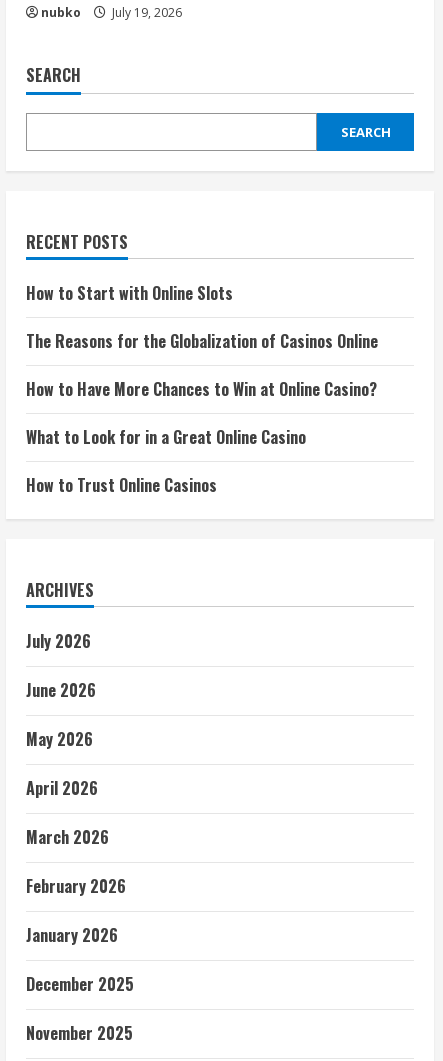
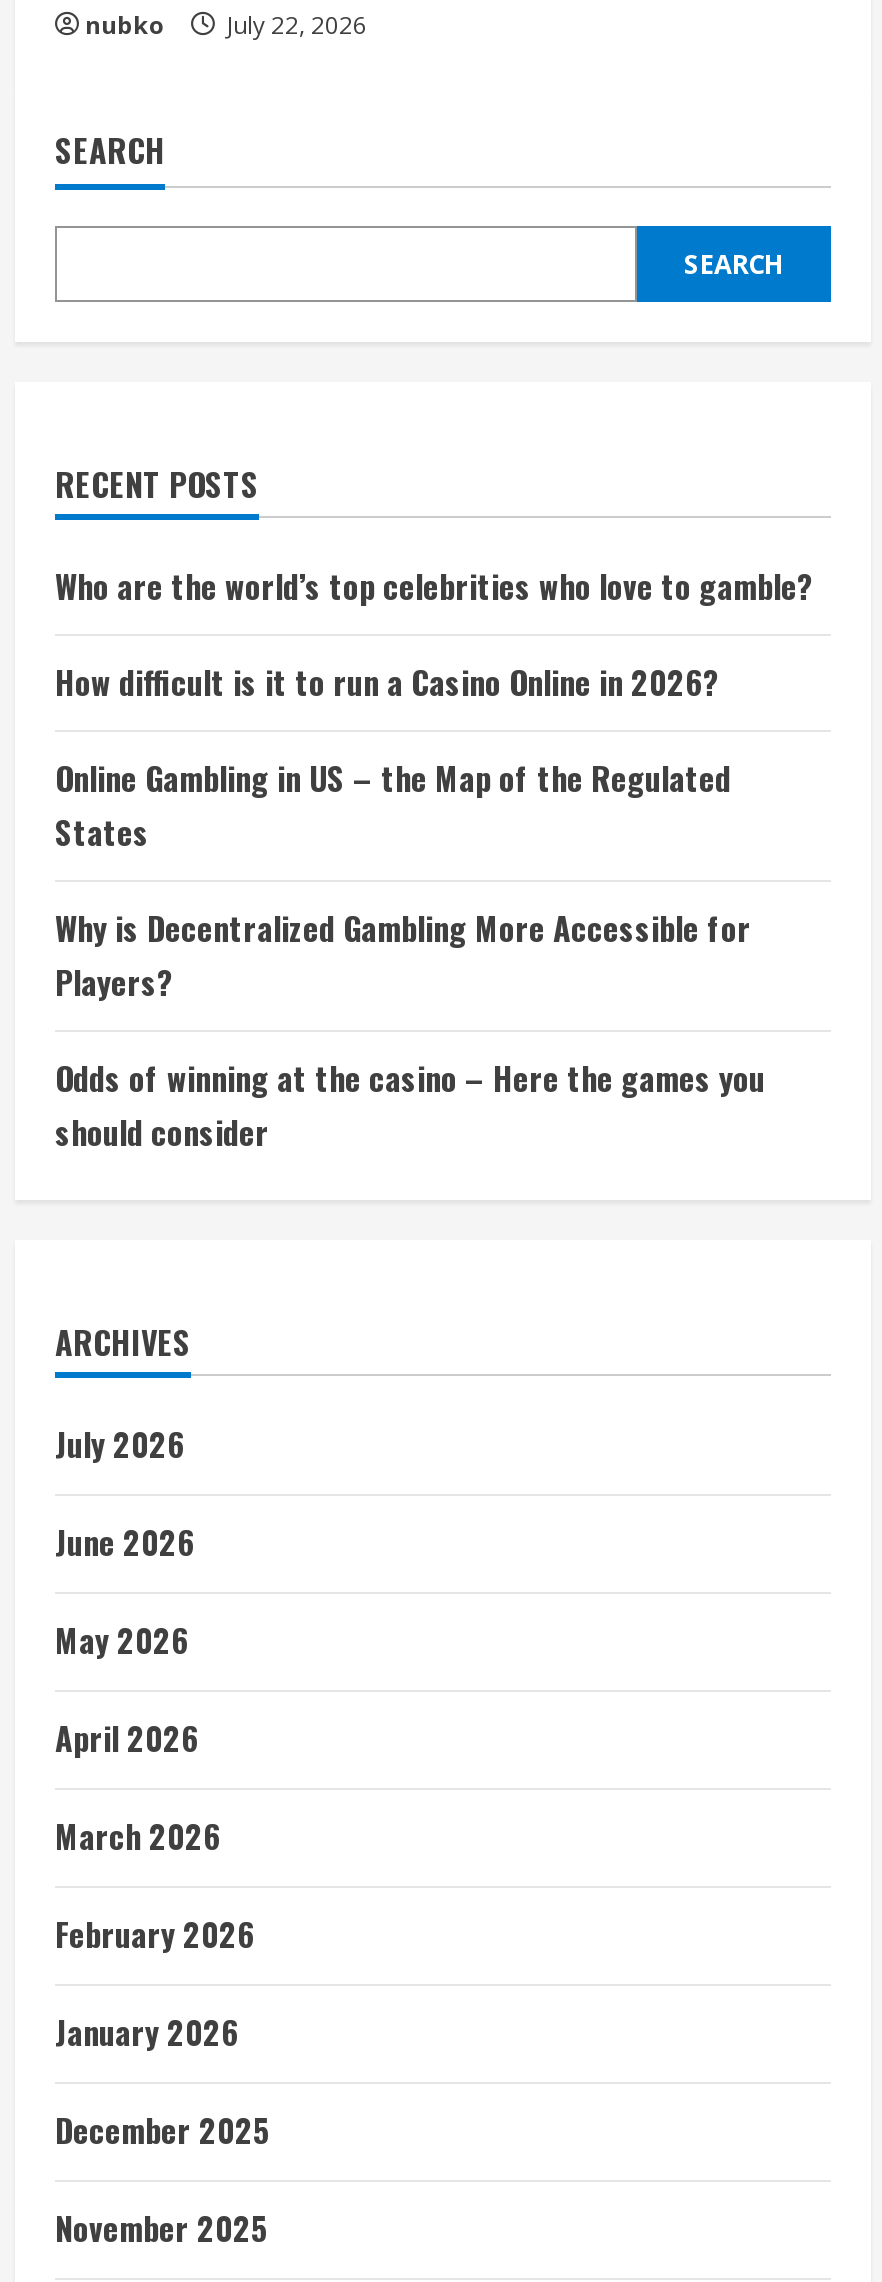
[41,3,182,20] nubko July 19, 2026 -> [85,7,367,41] nubko July 22, 2026
[26,280,233,304] How to Start with Online Slots -> [55,561,813,609] Who are the world’s top celebrities who love to gamble?
[26,328,378,352] The Reasons for the Globalization of Casinos Online -> [55,657,719,705] How difficult is it to run a Casino Online in 2026?
[26,376,377,400] How to Have More Chances to Win at Online Casino? -> [55,753,731,855] Online Gambling in US – the Map of the Regulated | States
[26,424,306,448] What to Look for in a Great Online Casino -> [55,903,751,1005] Why is Decentralized Gambling More Accessible for | Players?
[26,472,217,496] How to Trust Online Casinos -> [55,1053,765,1155] Odds of winning at the casino – Here the games you | should consider

